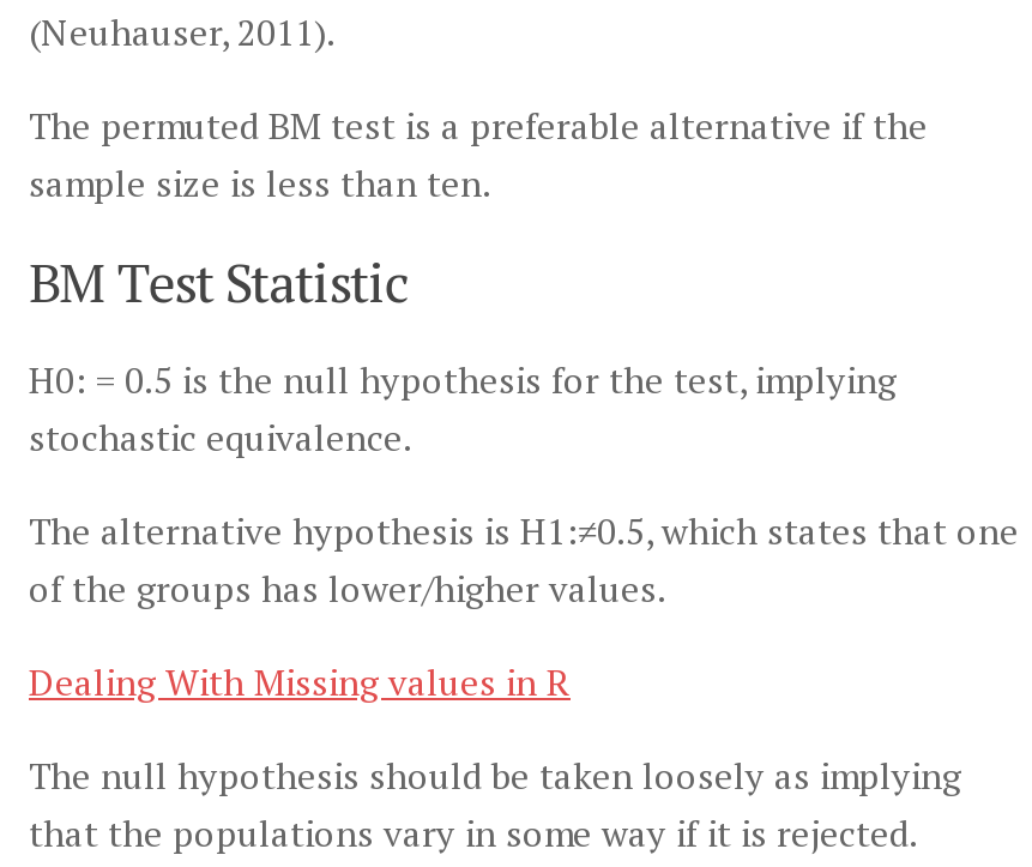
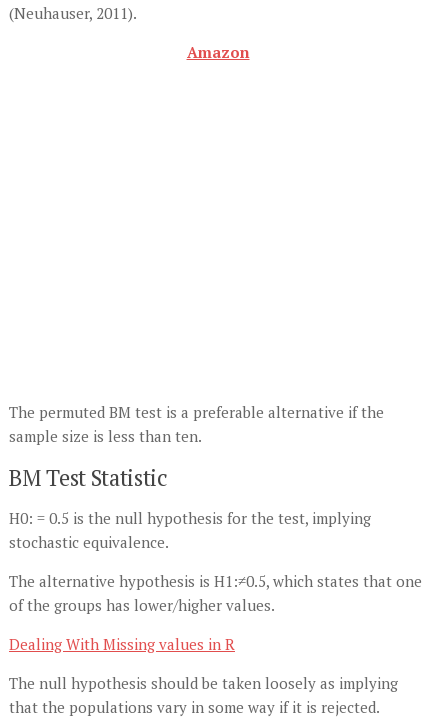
none -> [186,42,249,62] Amazon

